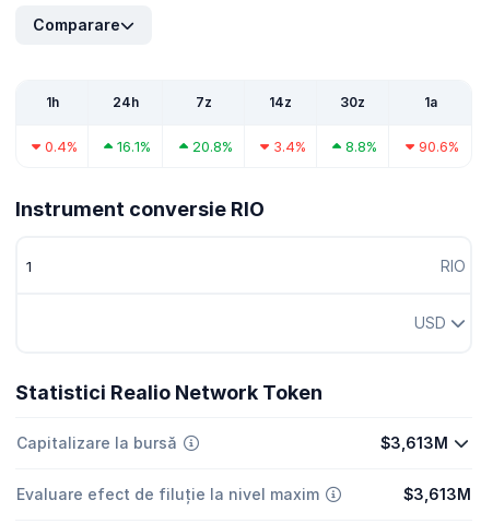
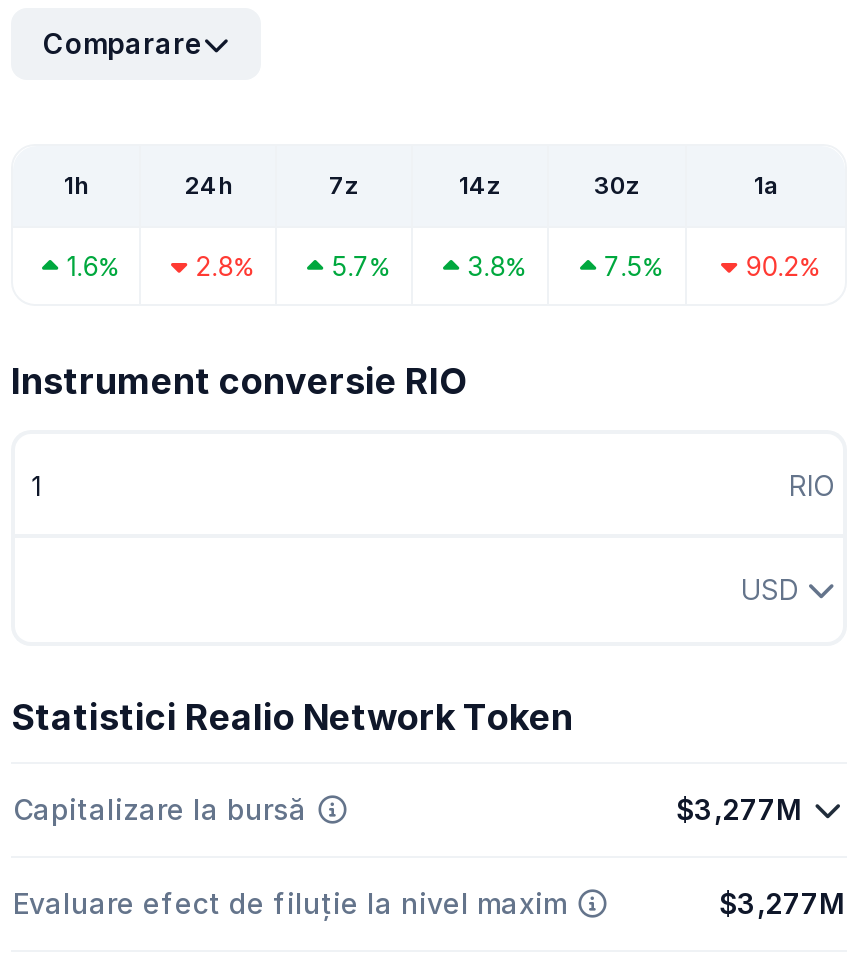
[44,138,77,155] 0.4% -> [66,250,118,282] 1.6%
[117,138,151,155] 16.1% -> [195,250,253,282] 2.8%
[192,138,232,155] 20.8% -> [331,250,389,282] 5.7%
[273,138,306,155] 3.4% -> [467,250,525,282] 3.8%
[346,138,377,155] 8.8% -> [604,250,662,282] 7.5%
[419,138,459,155] 90.6% -> [745,250,819,282] 90.2%
[380,433,448,452] $3,613M -> [676,792,802,826] $3,277M
[403,485,471,503] $3,613M -> [719,886,845,920] $3,277M

